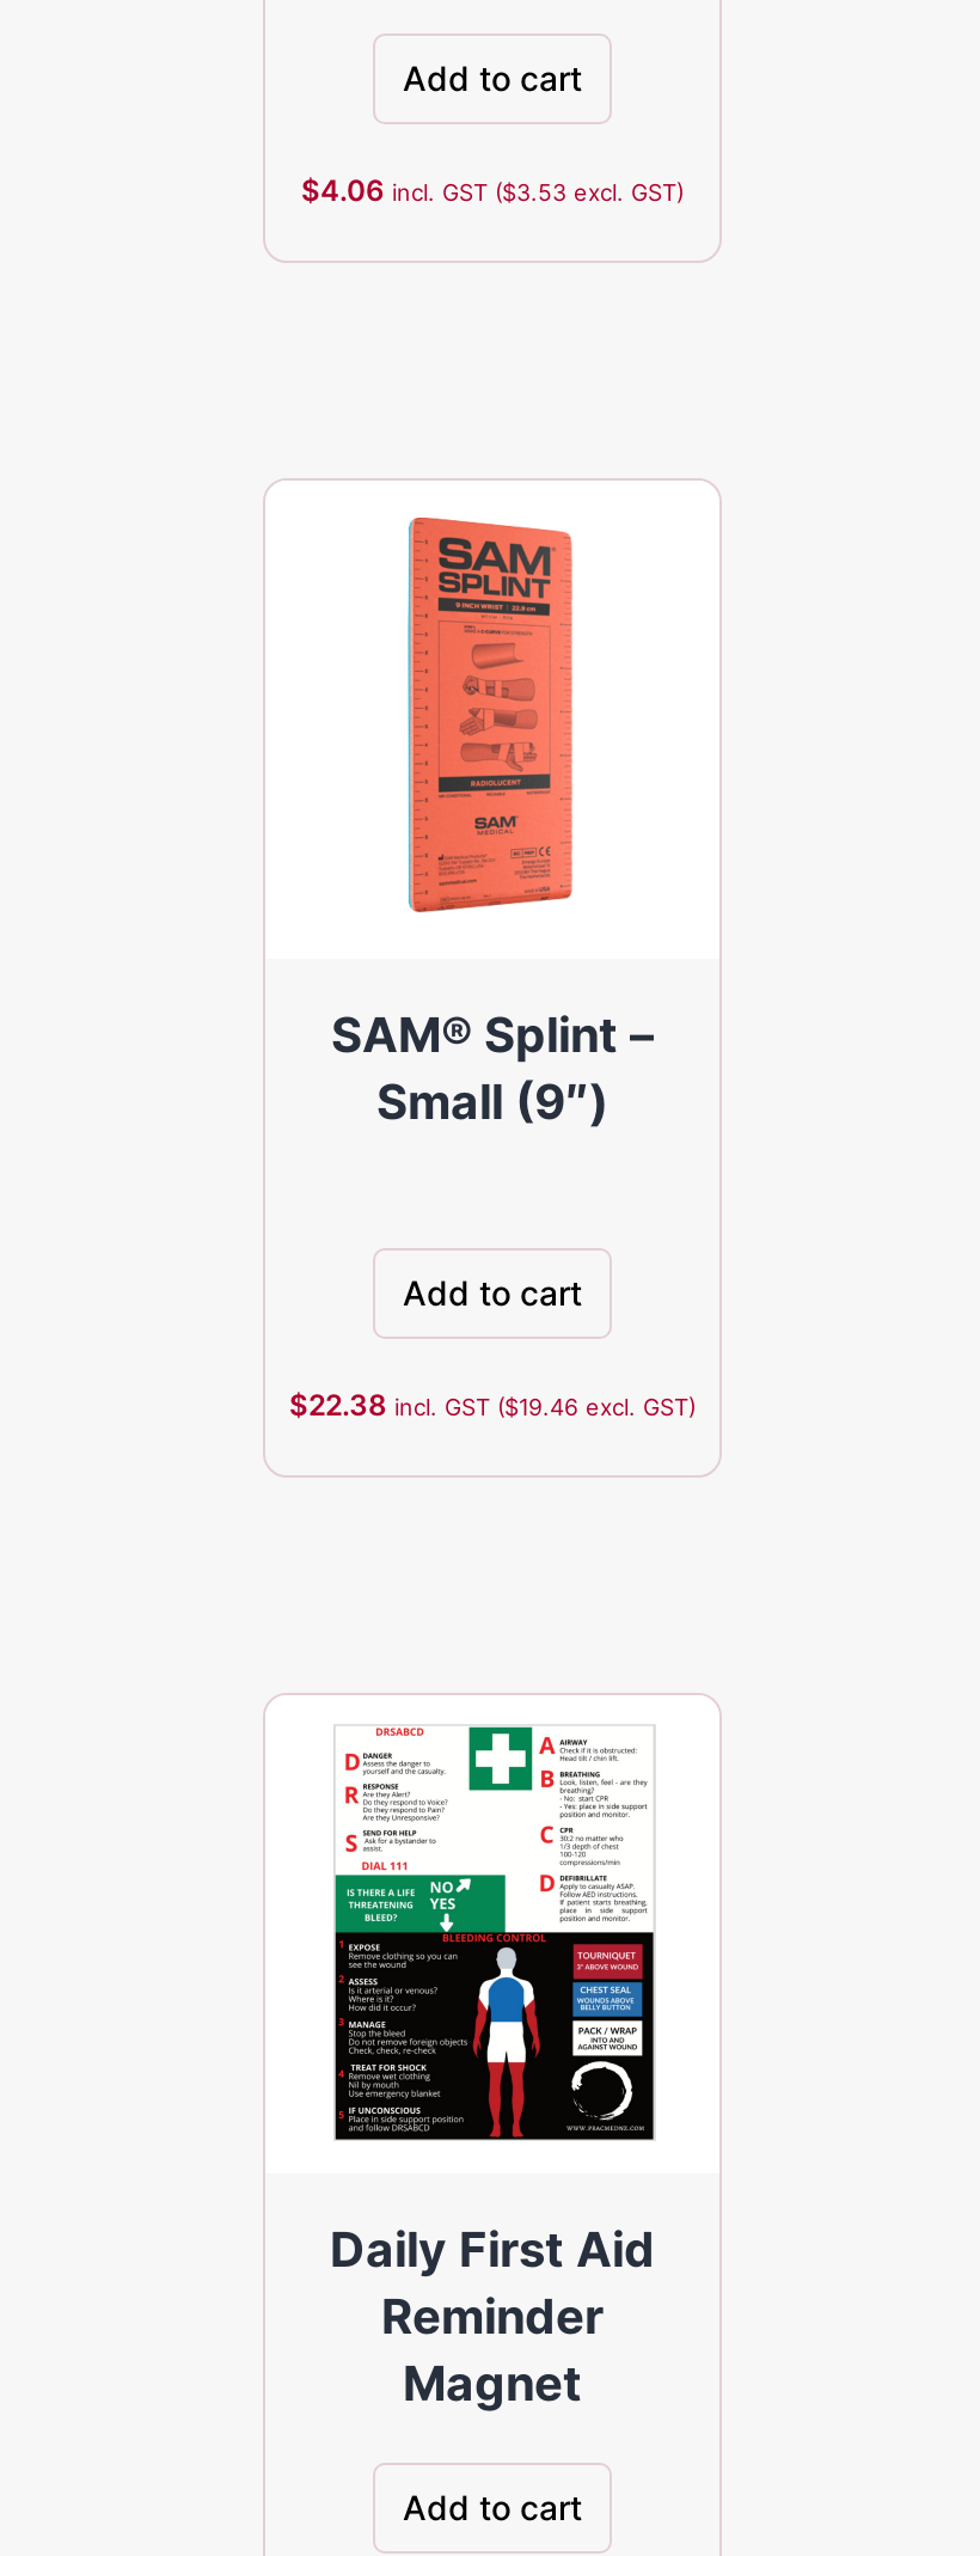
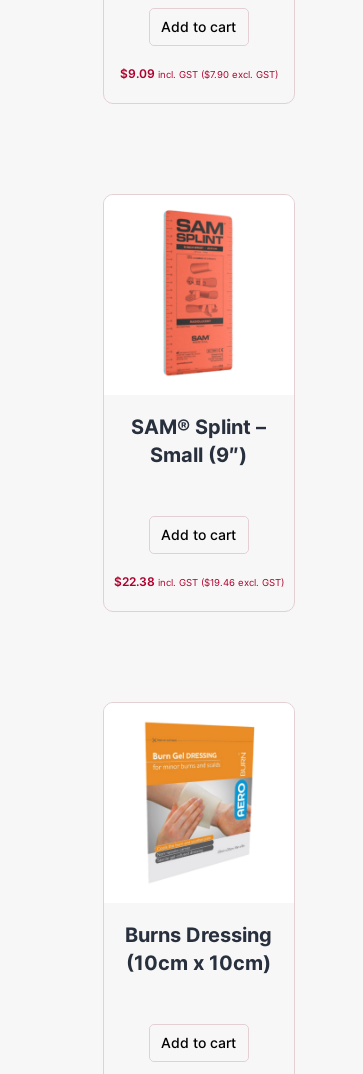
[301,172,684,208] $4.06 incl. GST ($3.53 excl. GST) -> [120,66,278,81] $9.09 incl. GST ($7.90 excl. GST)
[330,1724,657,2413] [image] | Daily First Aid | Reminder | Magnet -> [125,716,272,975] [image] | Burns Dressing | (10cm x 10cm)

